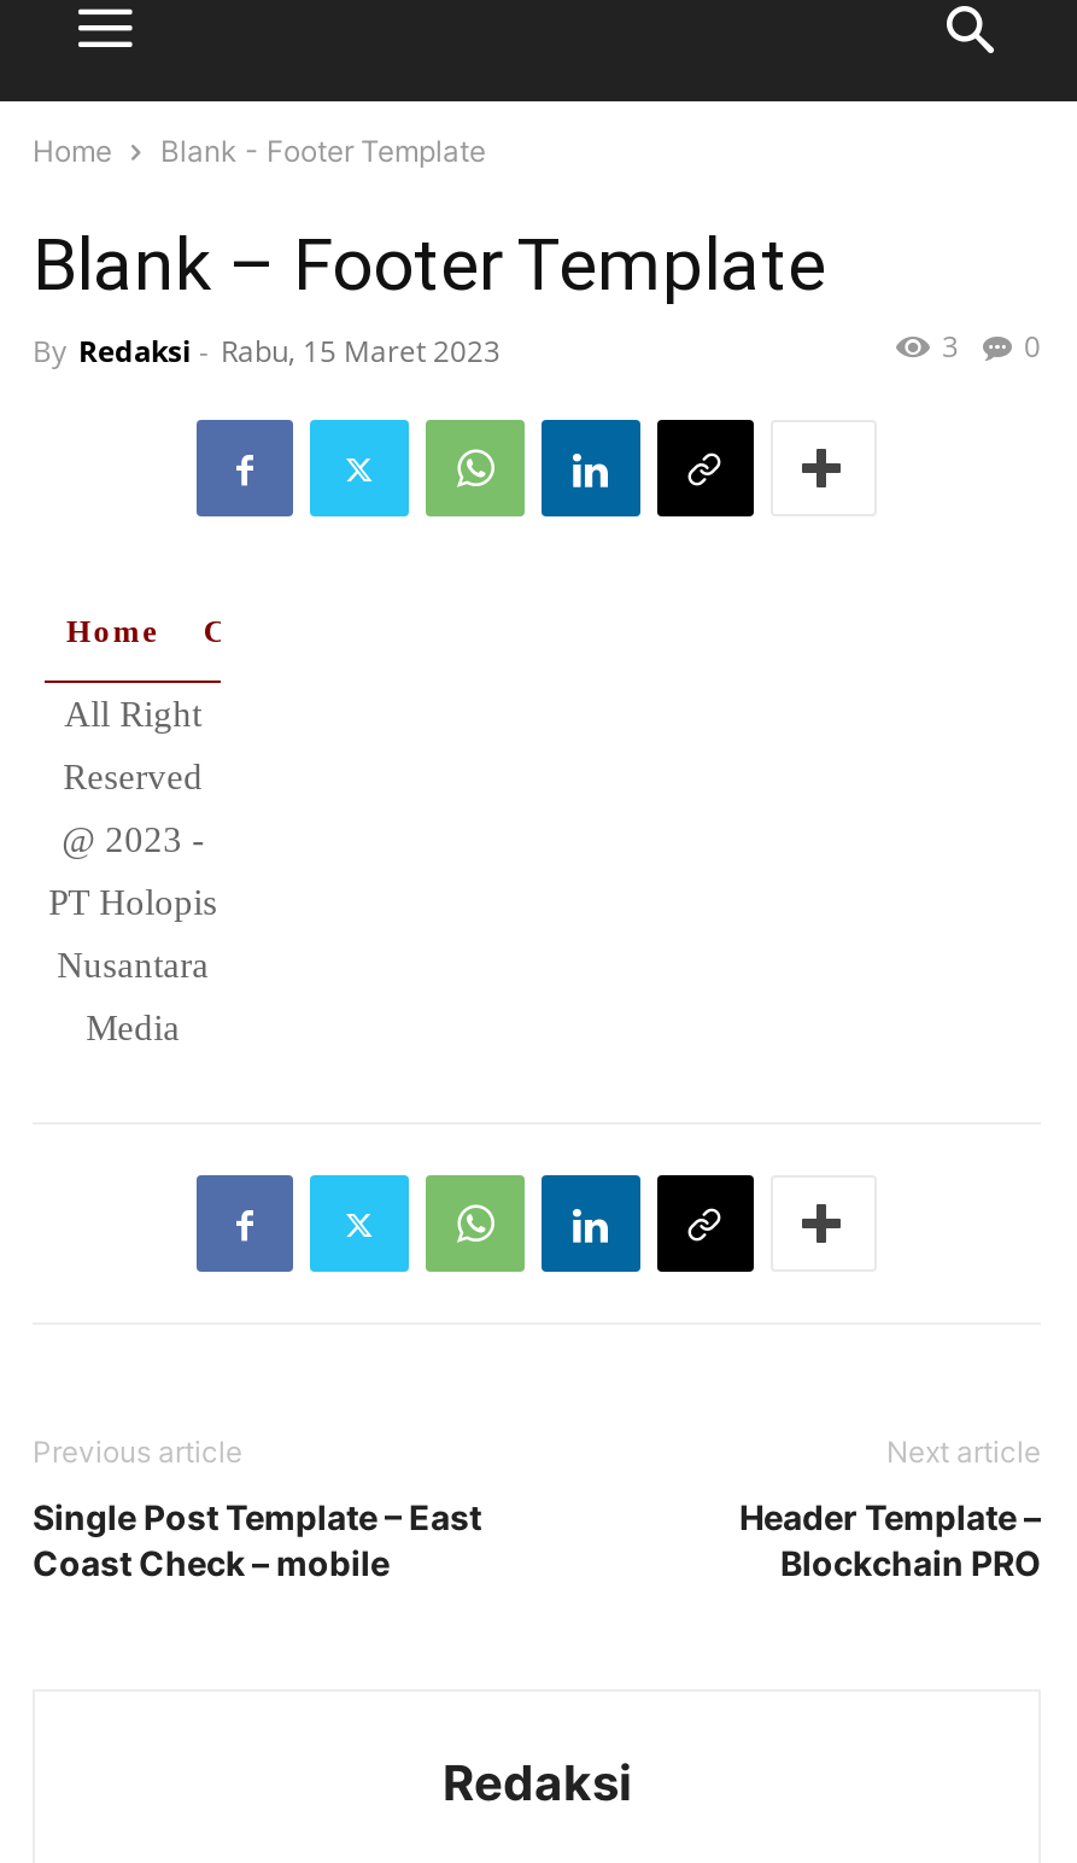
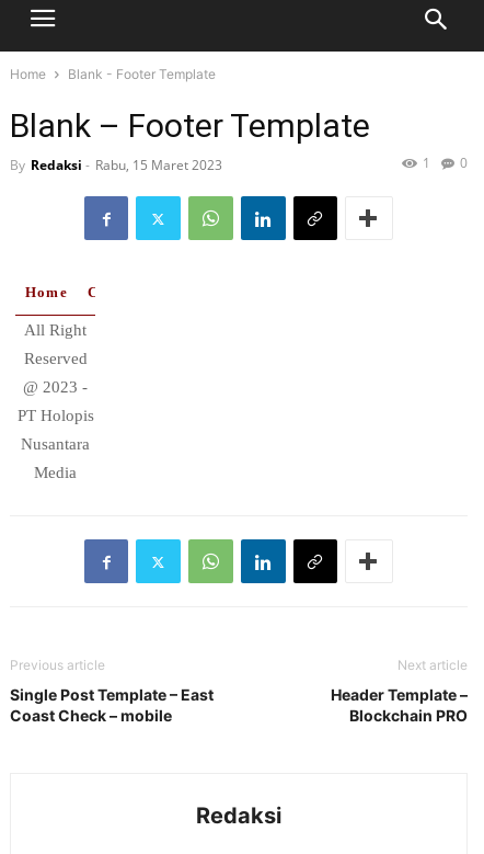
[942,326,1041,367] 3 0 -> [423,153,468,172] 1 0

